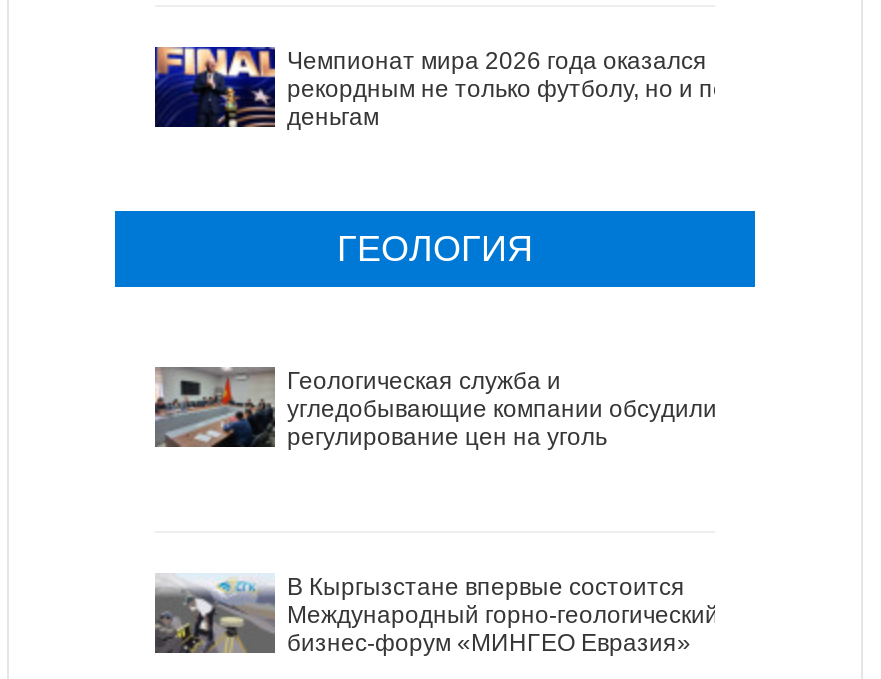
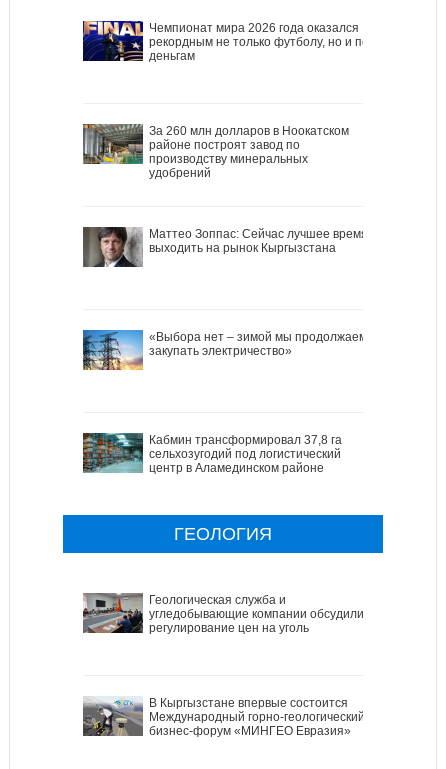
none -> [82,123,349,180] [image] | За 260 млн долларов в Ноокатском | районе построят завод по | производству минеральных | удобрений
none -> [82,226,368,268] [image] | Маттео Зоппас: Сейчас лучшее время | выходить на рынок Кыргызстана
none -> [82,329,367,371] [image] | «Выбора нет – зимой мы продолжаем | закупать электричество»
none -> [82,432,342,475] [image] | Кабмин трансформировал 37,8 га | сельхозугодий под логистический | центр в Аламединском районе

